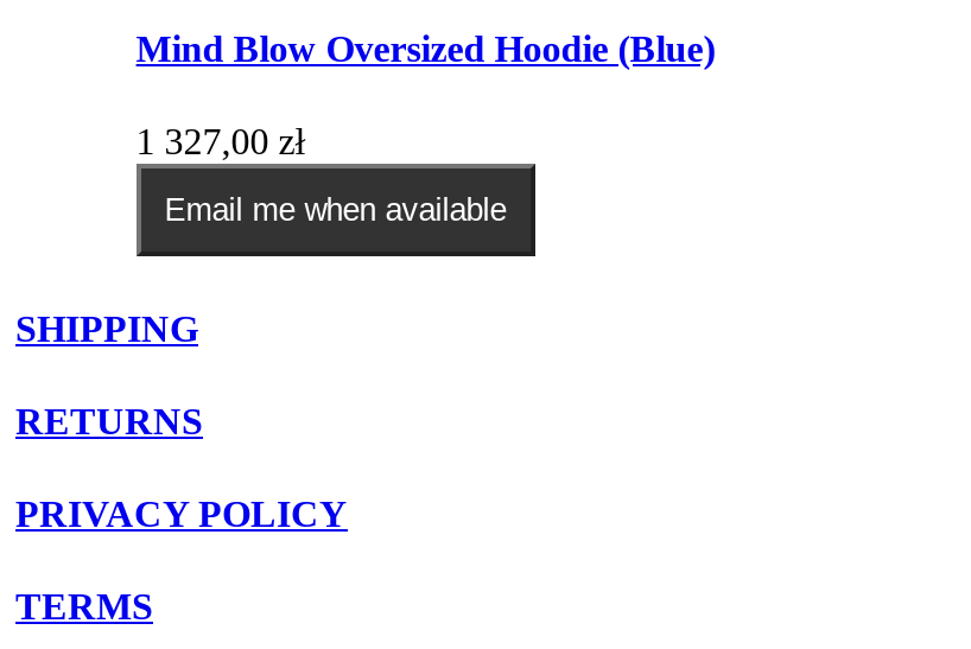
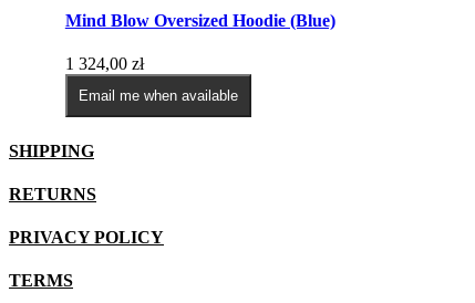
[136,121,305,162] 1 327,00 zł -> [65,54,144,73] 1 324,00 zł

